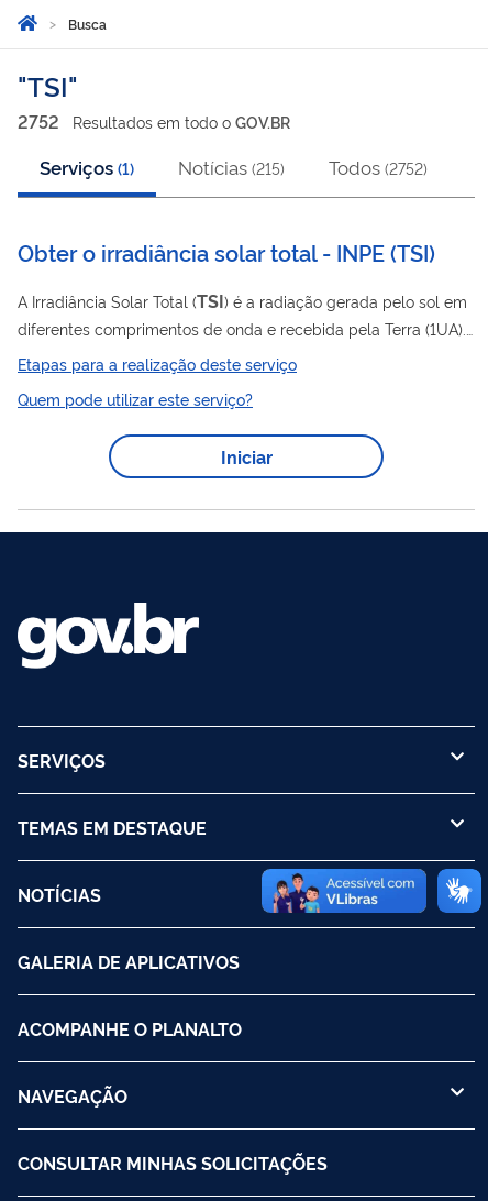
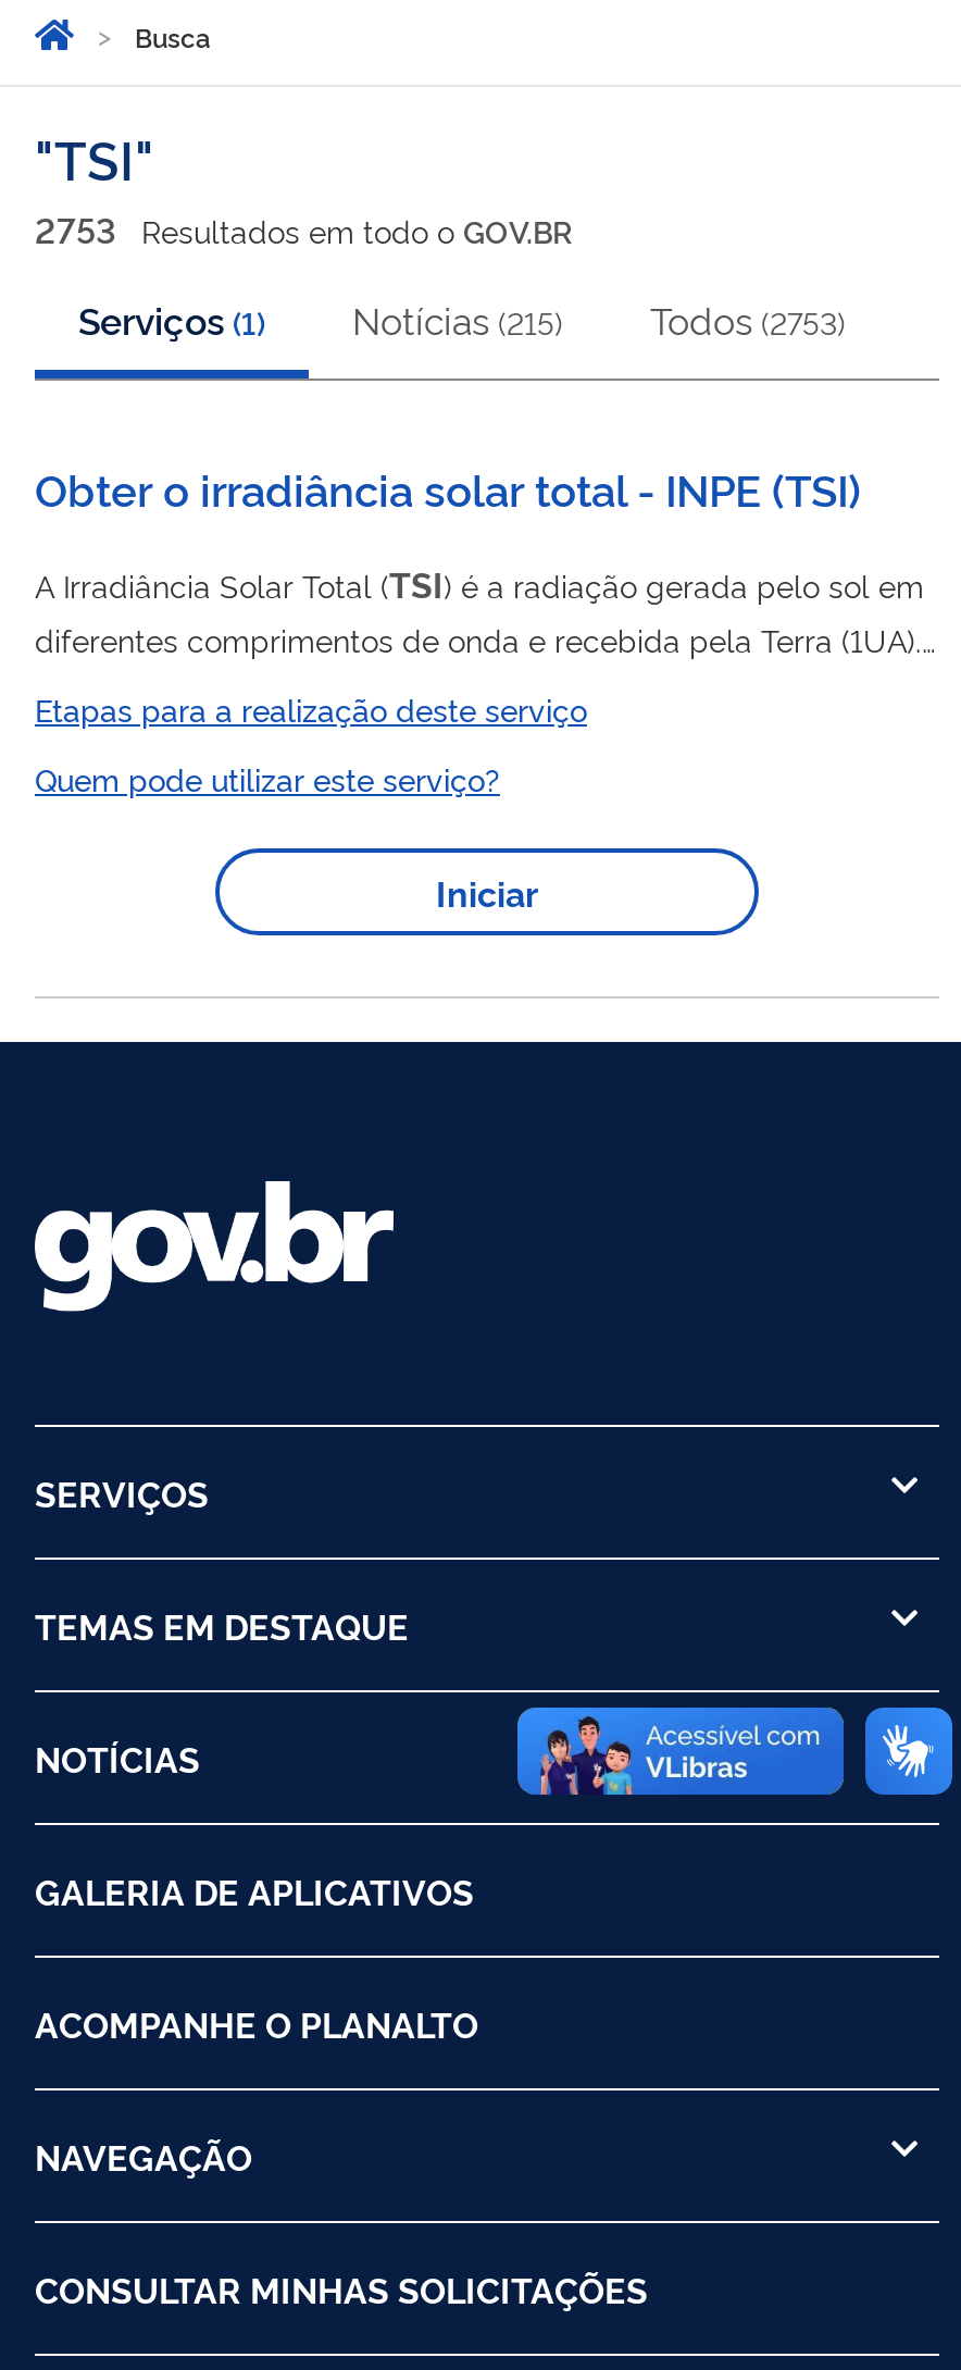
[18,109,290,133] 2752 Resultados em todo o GOV.BR -> [35,204,572,252] 2753 Resultados em todo o GOV.BR
[40,154,428,179] Serviços (1) Notícias (215) Todos (2752) -> [78,293,846,343] Serviços (1) Notícias (215) Todos (2753)

